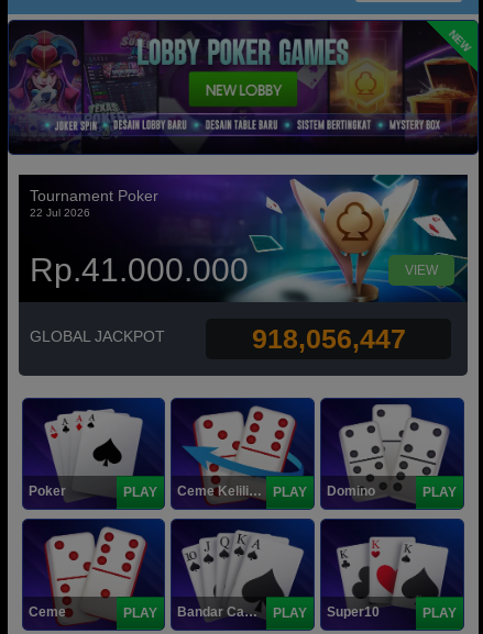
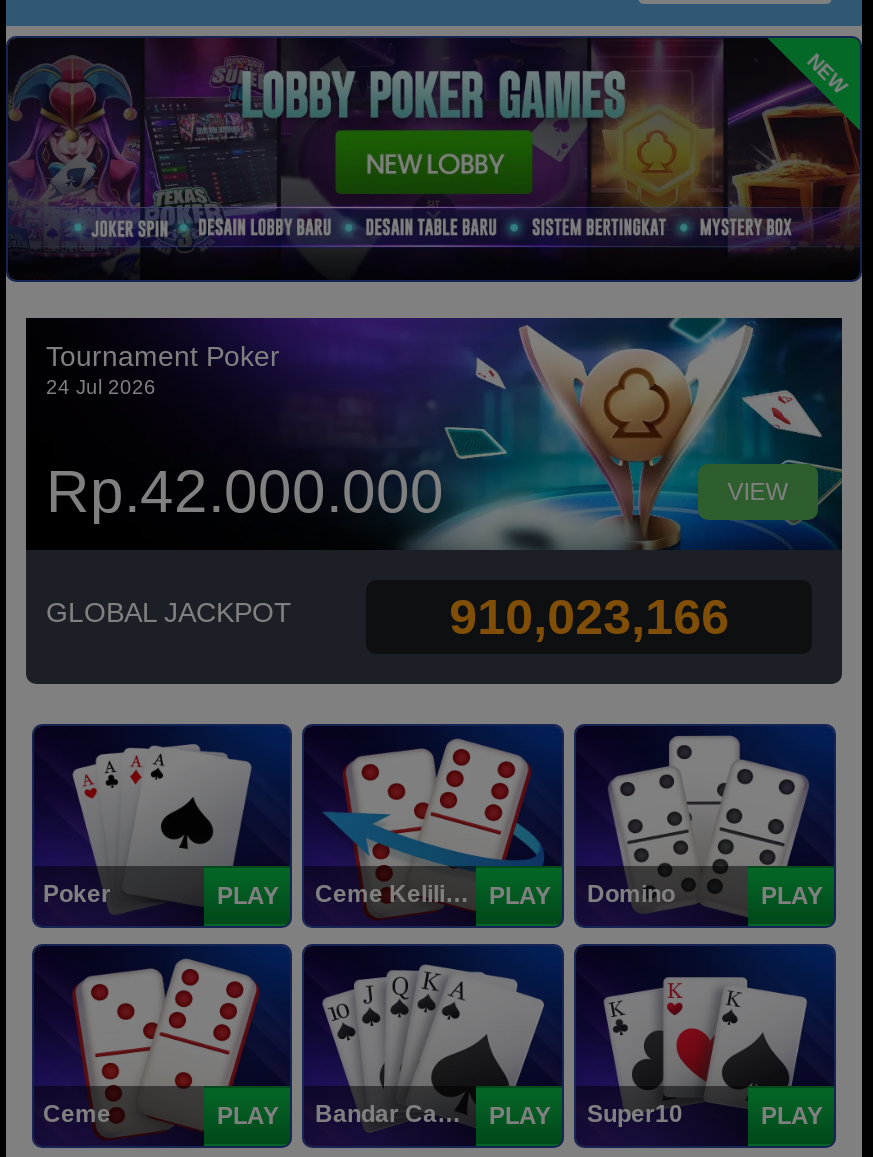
[30,207,90,219] 22 Jul 2026 -> [46,376,156,398] 24 Jul 2026
[30,251,249,288] Rp.41.000.000 -> [46,458,444,524] Rp.42.000.000
[252,323,406,353] 918,056,447 -> [449,587,729,643] 910,023,166

